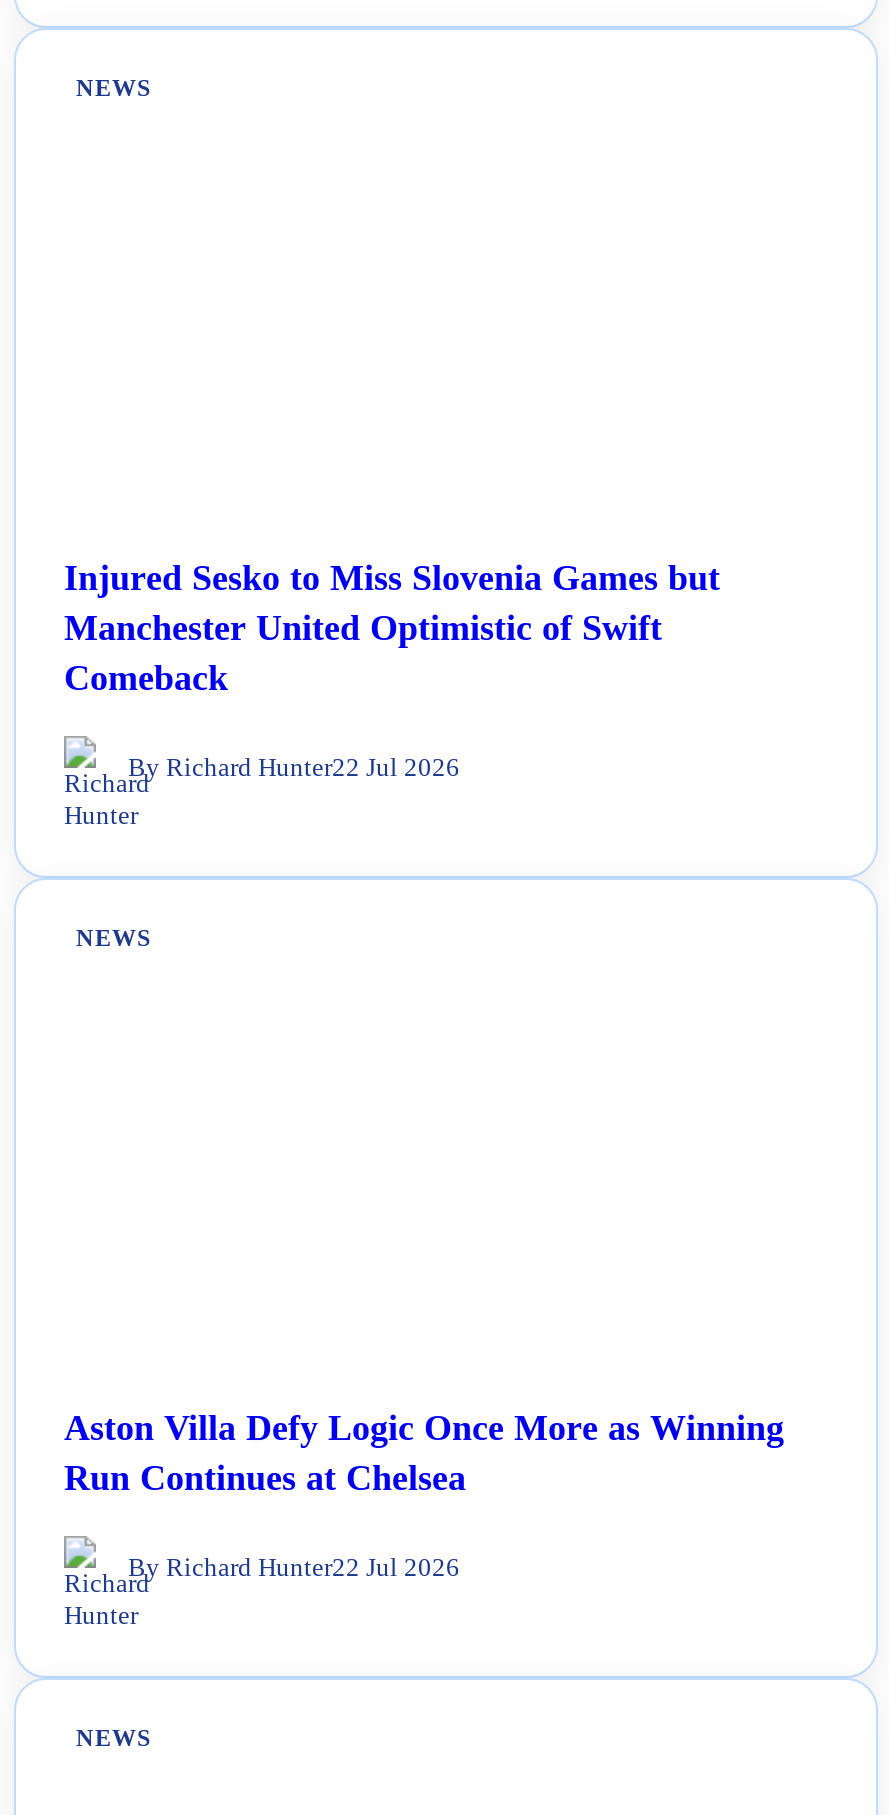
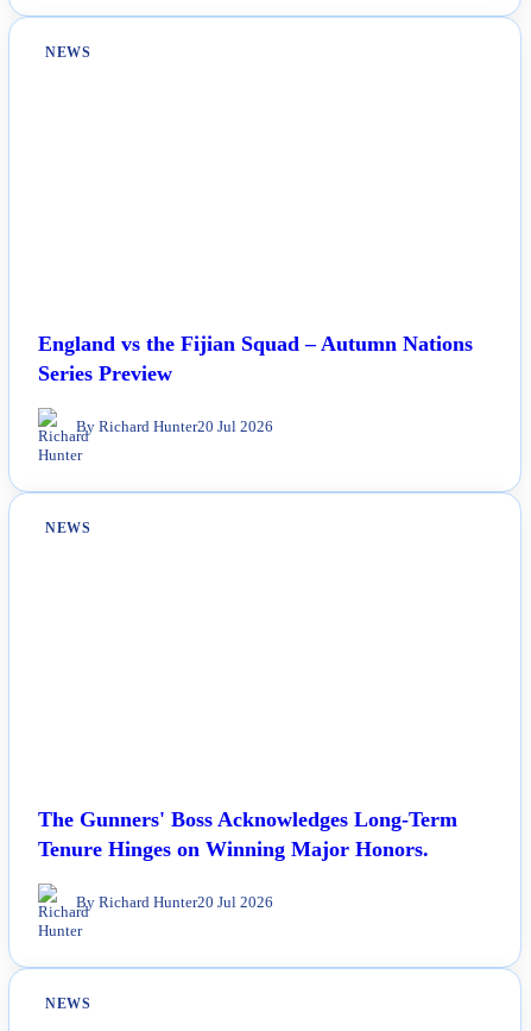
[64,558,720,698] Injured Sesko to Miss Slovenia Games but | Manchester United Optimistic of Swift | Comeback -> [38,332,473,385] England vs the Fijian Squad – Autumn Nations | Series Preview
[128,752,460,782] By Richard Hunter22 Jul 2026 -> [76,418,273,435] By Richard Hunter20 Jul 2026
[64,1408,784,1498] Aston Villa Defy Logic Once More as Winning | Run Continues at Chelsea -> [38,808,457,861] The Gunners' Boss Acknowledges Long-Term | Tenure Hinges on Winning Major Honors.
[128,1552,460,1582] By Richard Hunter22 Jul 2026 -> [76,893,273,911] By Richard Hunter20 Jul 2026

